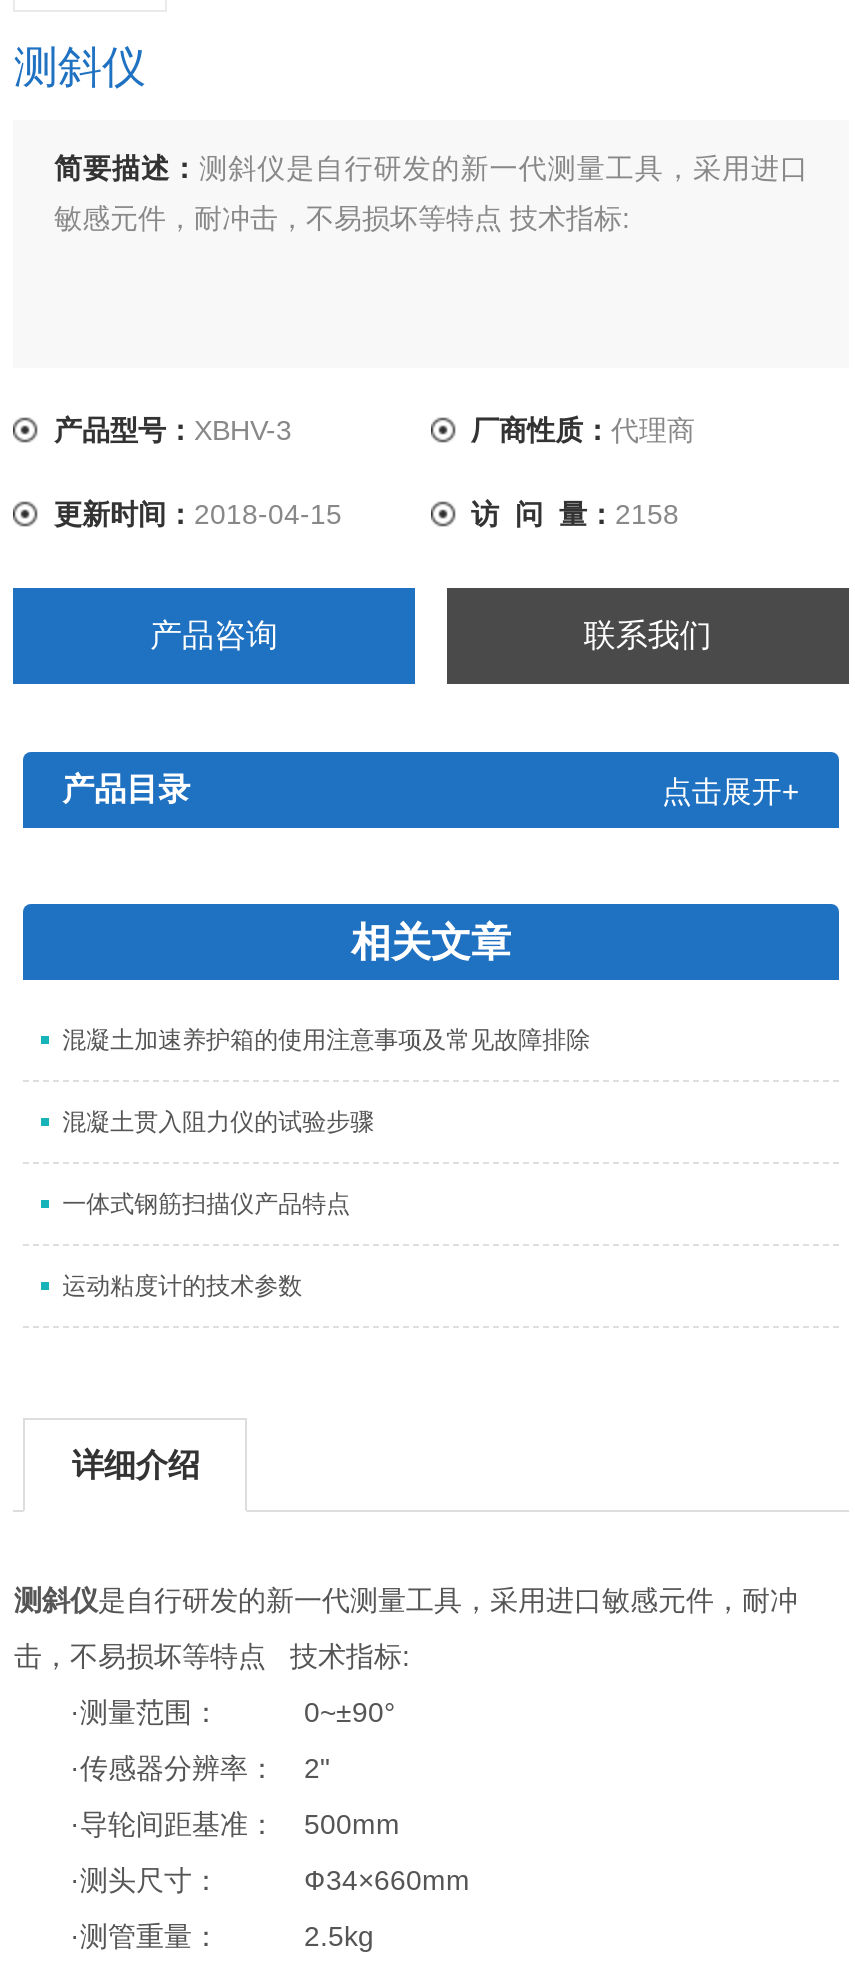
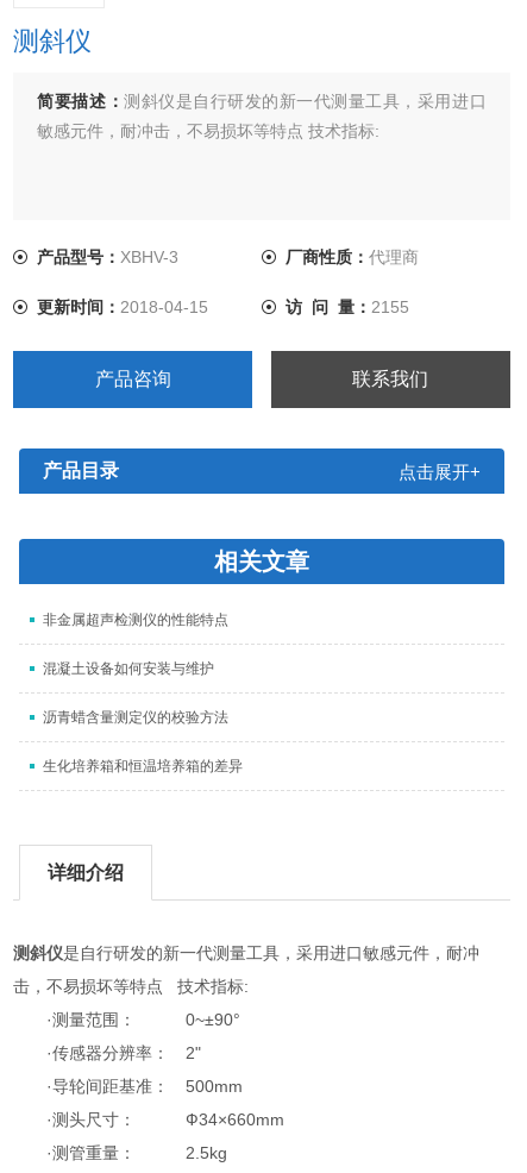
[471,498,679,530] 访 问 量：2158 -> [286,298,409,317] 访 问 量：2155
[62,1027,590,1055] 混凝土加速养护箱的使用注意事项及常见故障排除 -> [42,612,228,629] 非金属超声检测仪的性能特点
[62,1109,374,1137] 混凝土贯入阻力仪的试验步骤 -> [42,661,214,677] 混凝土设备如何安装与维护
[62,1191,350,1219] 一体式钢筋扫描仪产品特点 -> [42,710,228,726] 沥青蜡含量测定仪的校验方法
[62,1273,302,1301] 运动粘度计的技术参数 -> [42,758,242,775] 生化培养箱和恒温培养箱的差异

